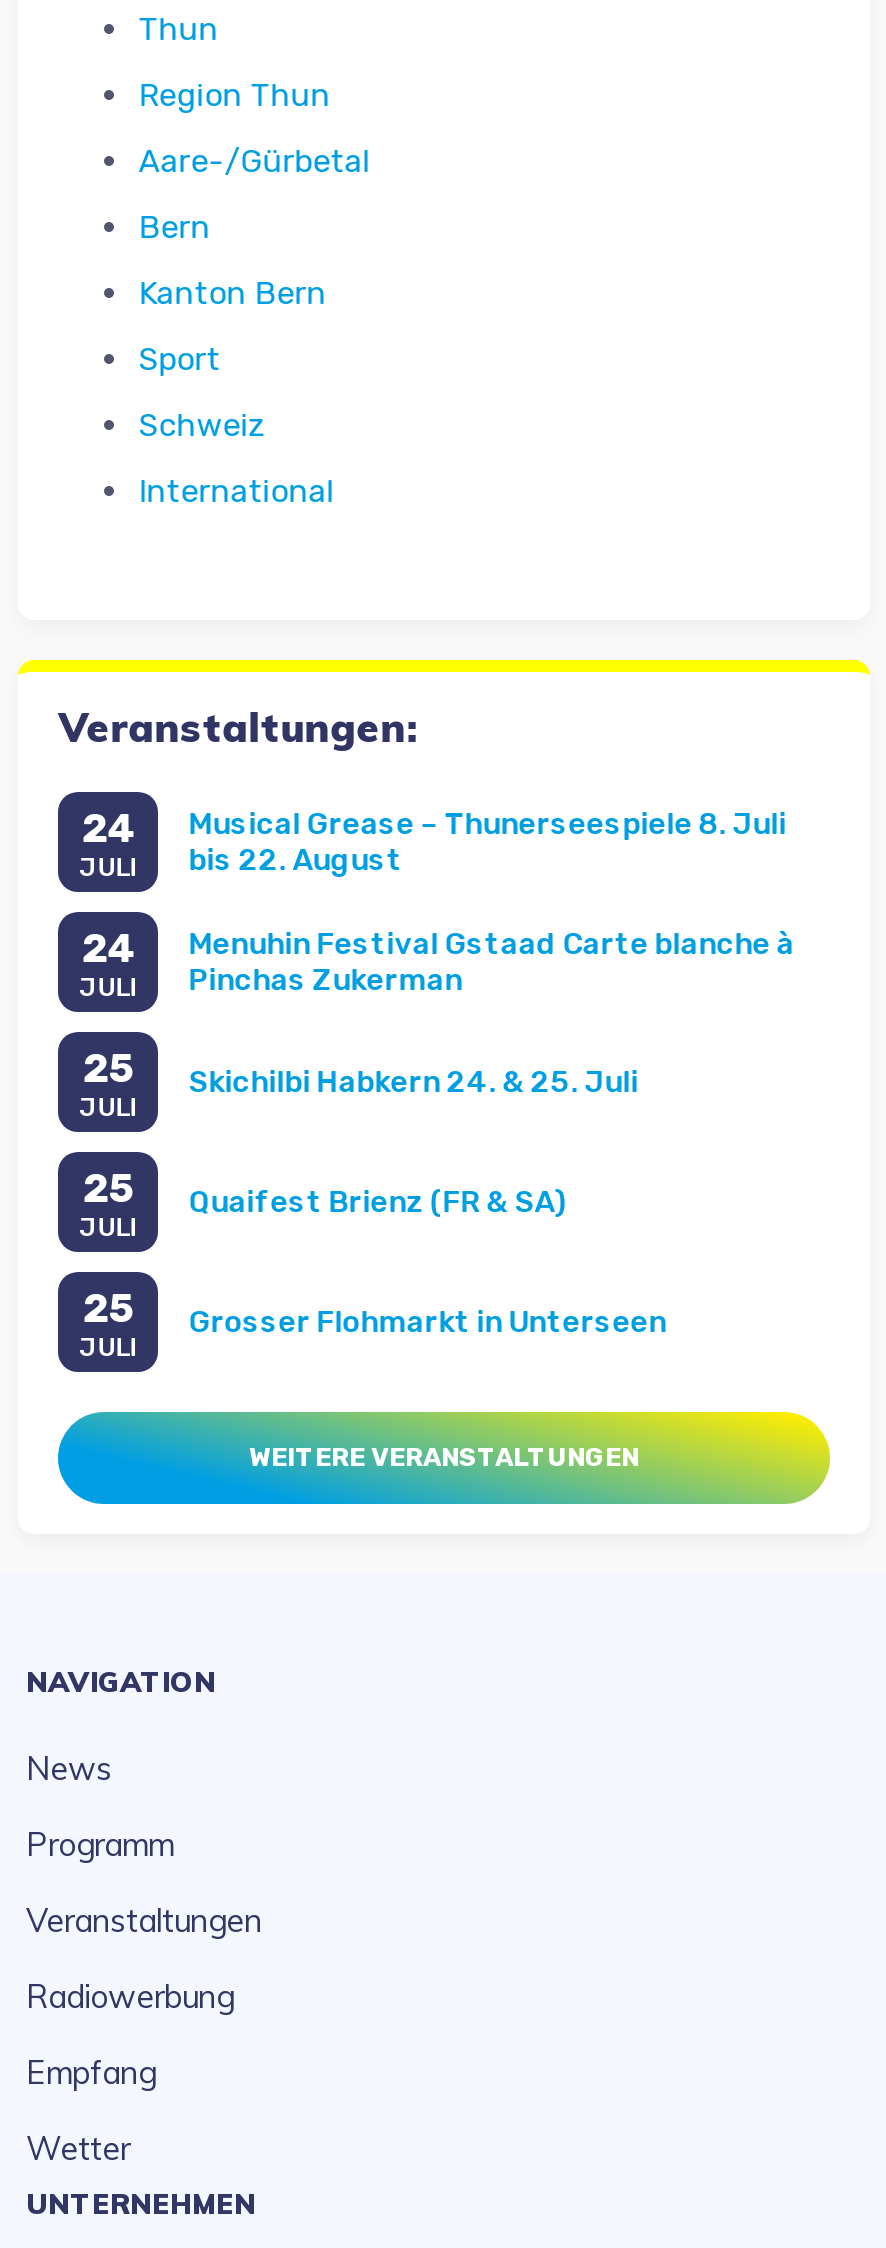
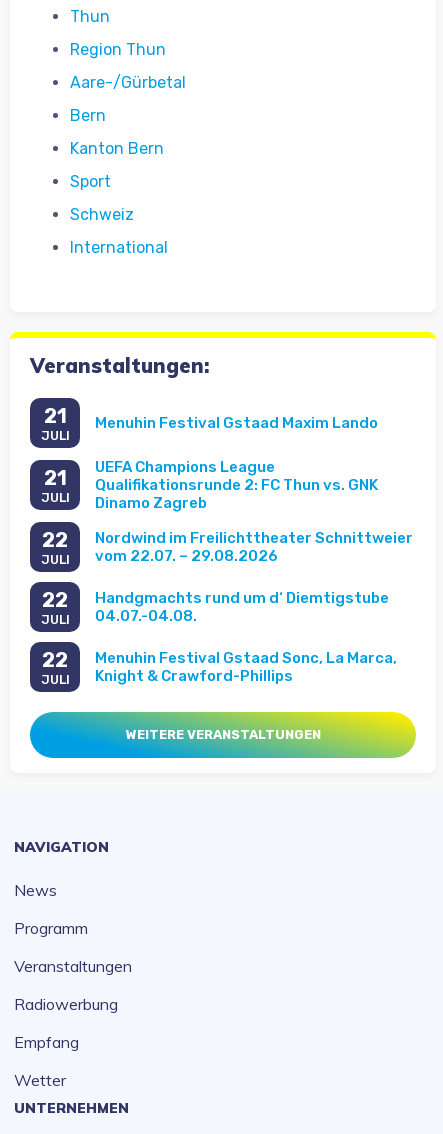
[81,803,135,851] 24 -> [44,403,67,427] 21
[188,806,786,878] Musical Grease – Thunerseespiele 8. Juli | bis 22. August -> [95,414,378,432] Menuhin Festival Gstaad Maxim Lando
[81,923,135,971] 24 -> [44,465,67,489] 21
[188,926,794,998] Menuhin Festival Gstaad Carte blanche à | Pinchas Zukerman -> [95,458,378,512] UEFA Champions League | Qualifikationsrunde 2: FC Thun vs. GNK | Dinamo Zagreb
[82,1043,134,1091] 25 -> [42,527,68,551] 22
[188,1064,638,1100] Skichilbi Habkern 24. & 25. Juli -> [95,529,413,565] Nordwind im Freilichttheater Schnittweier | vom 22.07. – 29.08.2026
[82,1163,134,1211] 25 -> [42,587,68,611] 22
[188,1184,566,1220] Quaifest Brienz (FR & SA) -> [95,589,389,625] Handgmachts rund um d‘ Diemtigstube | 04.07.-04.08.
[82,1283,134,1331] 25 -> [42,647,68,671] 22
[188,1304,666,1340] Grosser Flohmarkt in Unterseen -> [95,649,397,685] Menuhin Festival Gstaad Sonc, La Marca, | Knight & Crawford-Phillips

